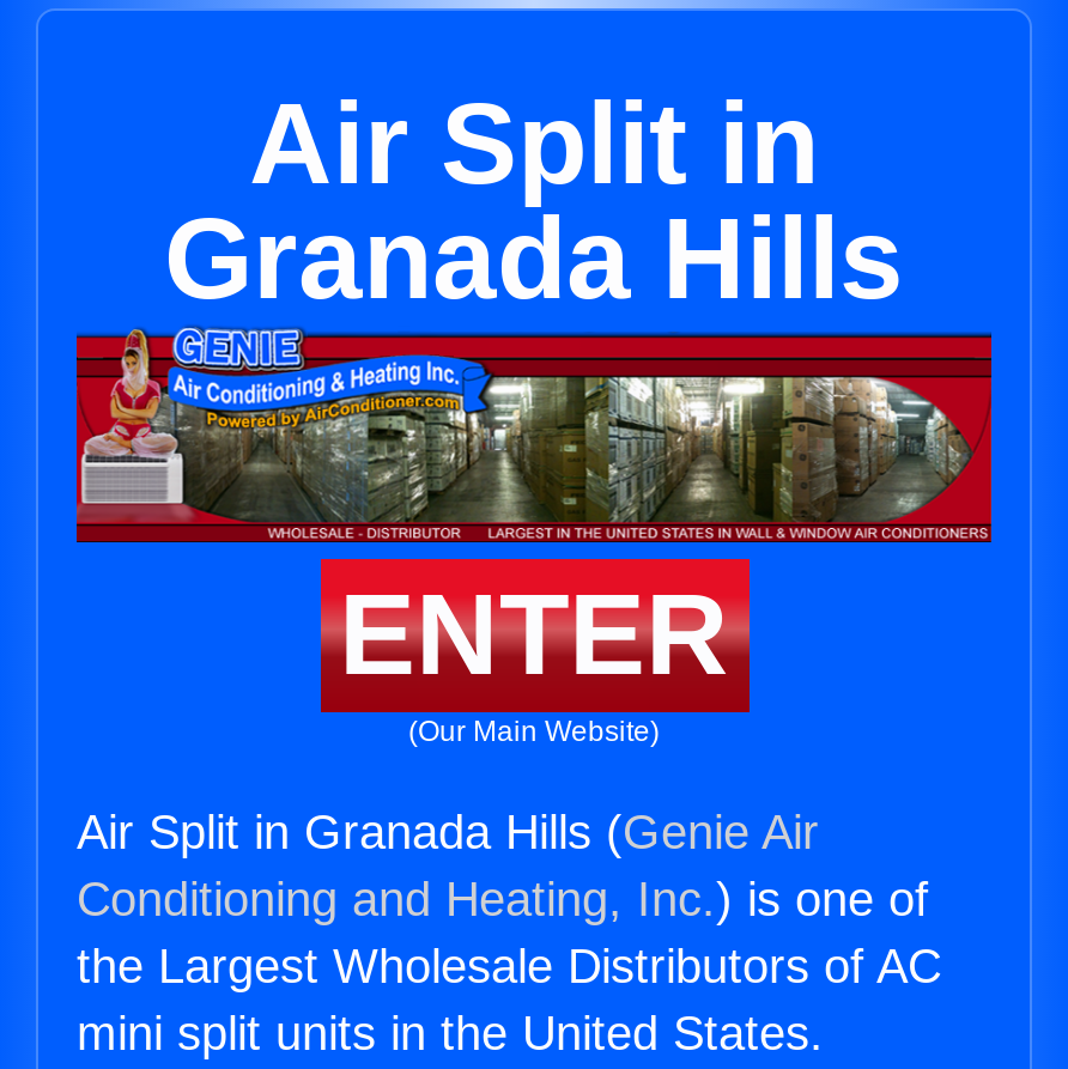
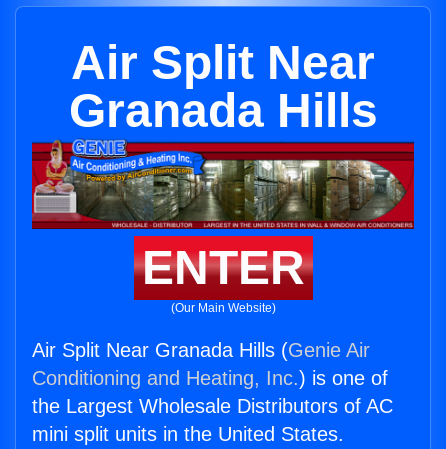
[249,80,819,207] Air Split in -> [71,36,375,89] Air Split Near
[77,806,819,859] Air Split in Granada Hills (Genie Air -> [32,339,370,361] Air Split Near Granada Hills (Genie Air

